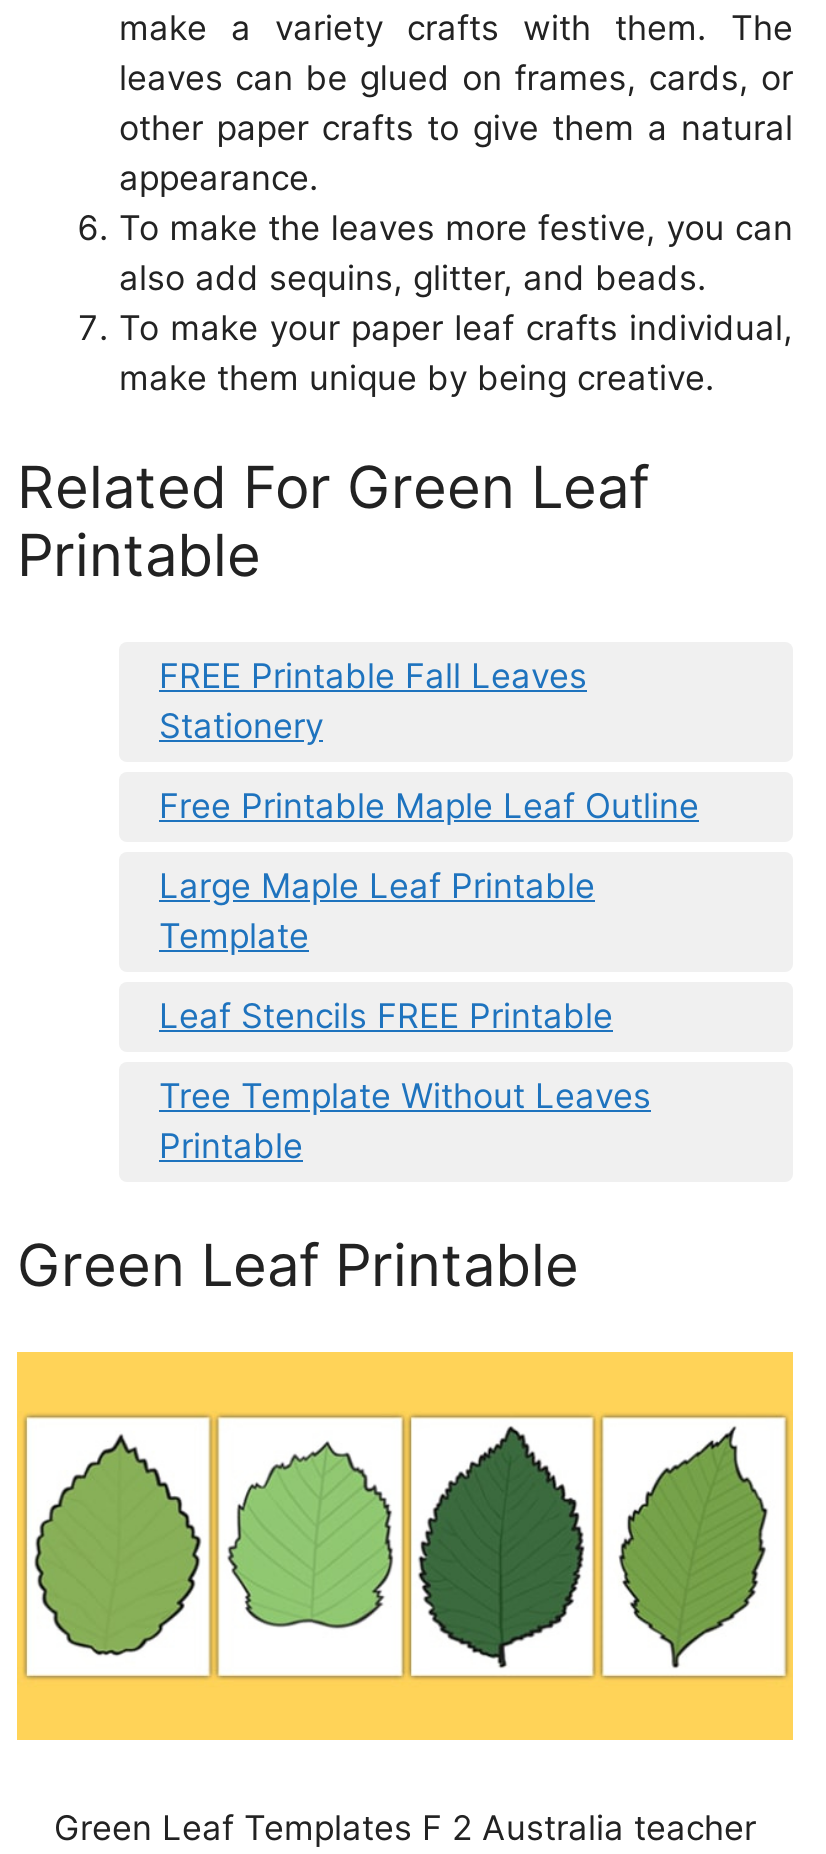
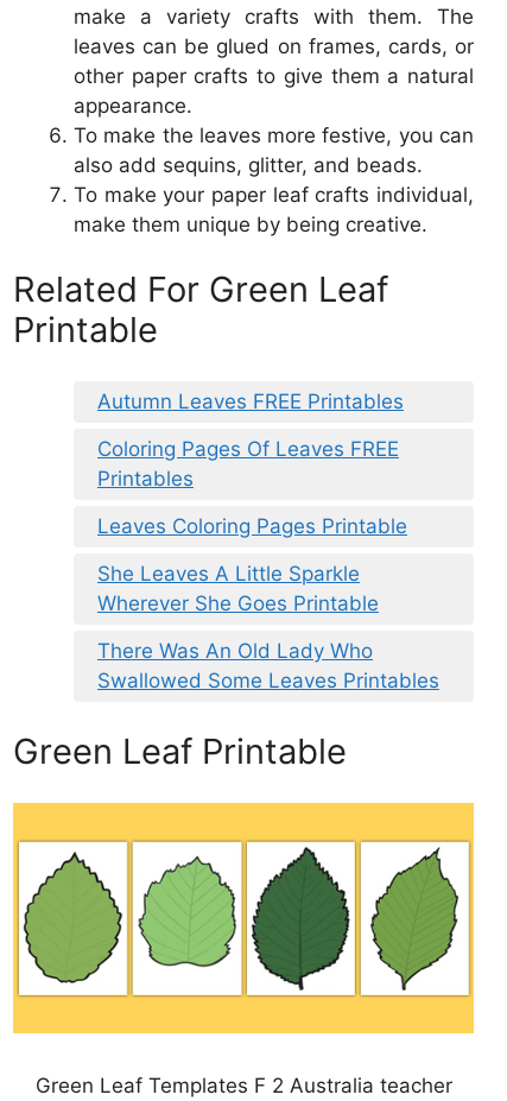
[159,655,587,745] FREE Printable Fall Leaves | Stationery -> [97,389,404,413] Autumn Leaves FREE Printables
[159,785,699,825] Free Printable Maple Leaf Outline -> [97,436,399,490] Coloring Pages Of Leaves FREE | Printables
[159,865,595,955] Large Maple Leaf Printable | Template -> [97,514,407,537] Leaves Coloring Pages Printable
[159,995,613,1035] Leaf Stencils FREE Printable -> [97,561,379,615] She Leaves A Little Sparkle | Wherever She Goes Printable
[159,1075,651,1165] Tree Template Without Leaves | Printable -> [97,638,439,692] There Was An Old Lady Who | Swallowed Some Leaves Printables

